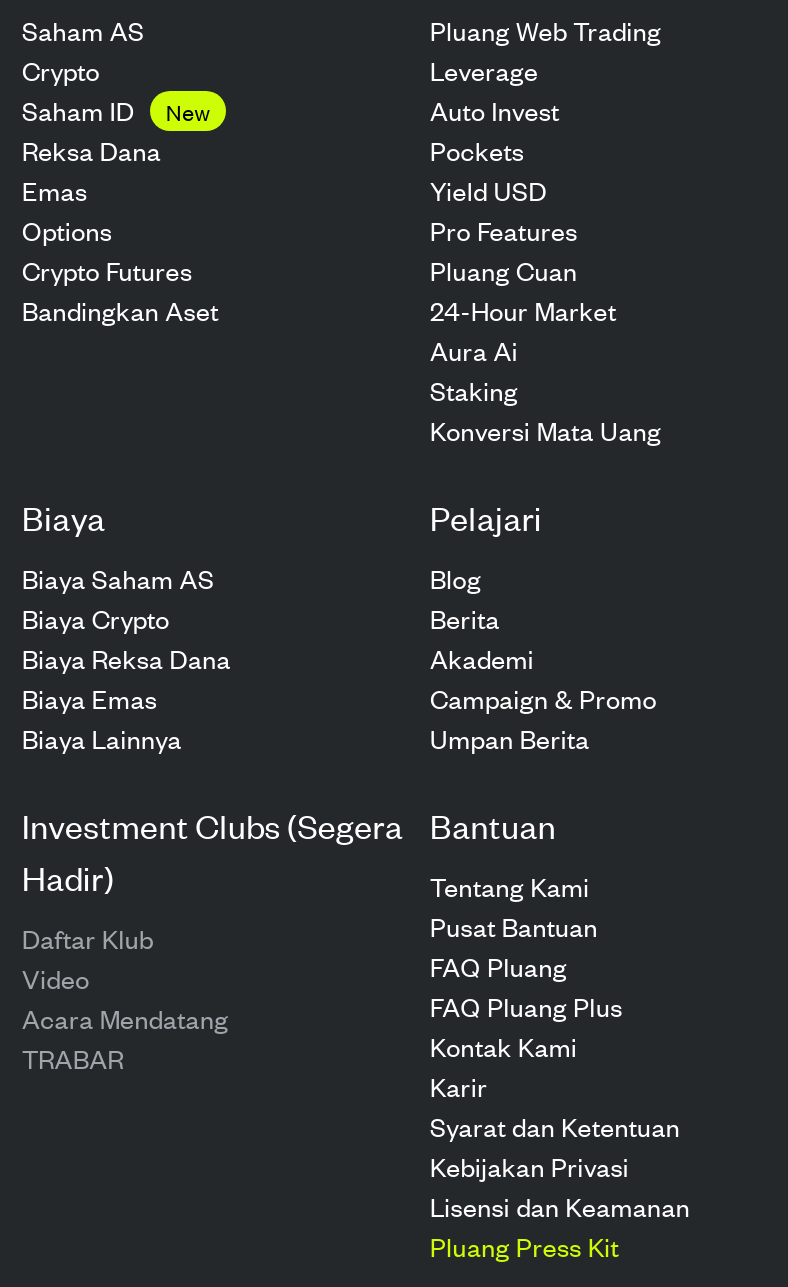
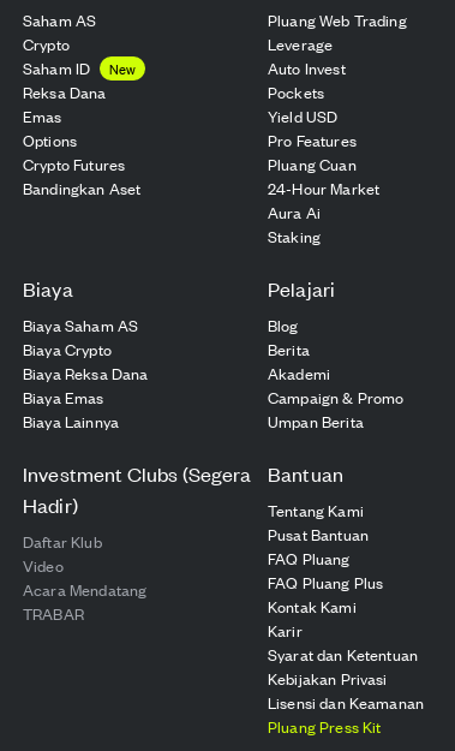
[430,411,661,449] Konversi Mata Uang -> none

